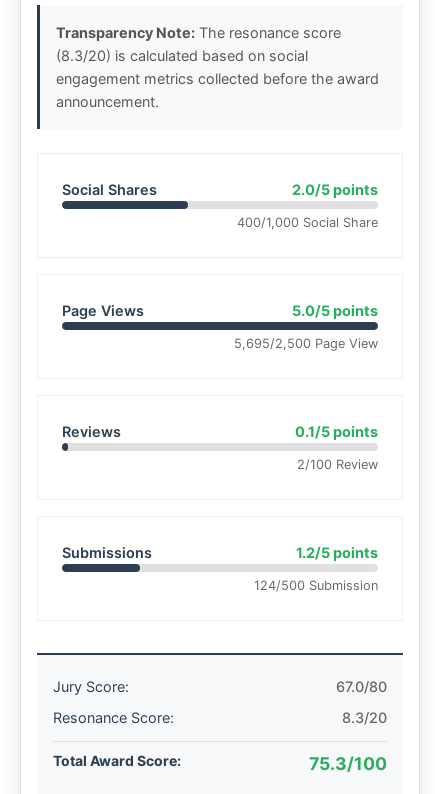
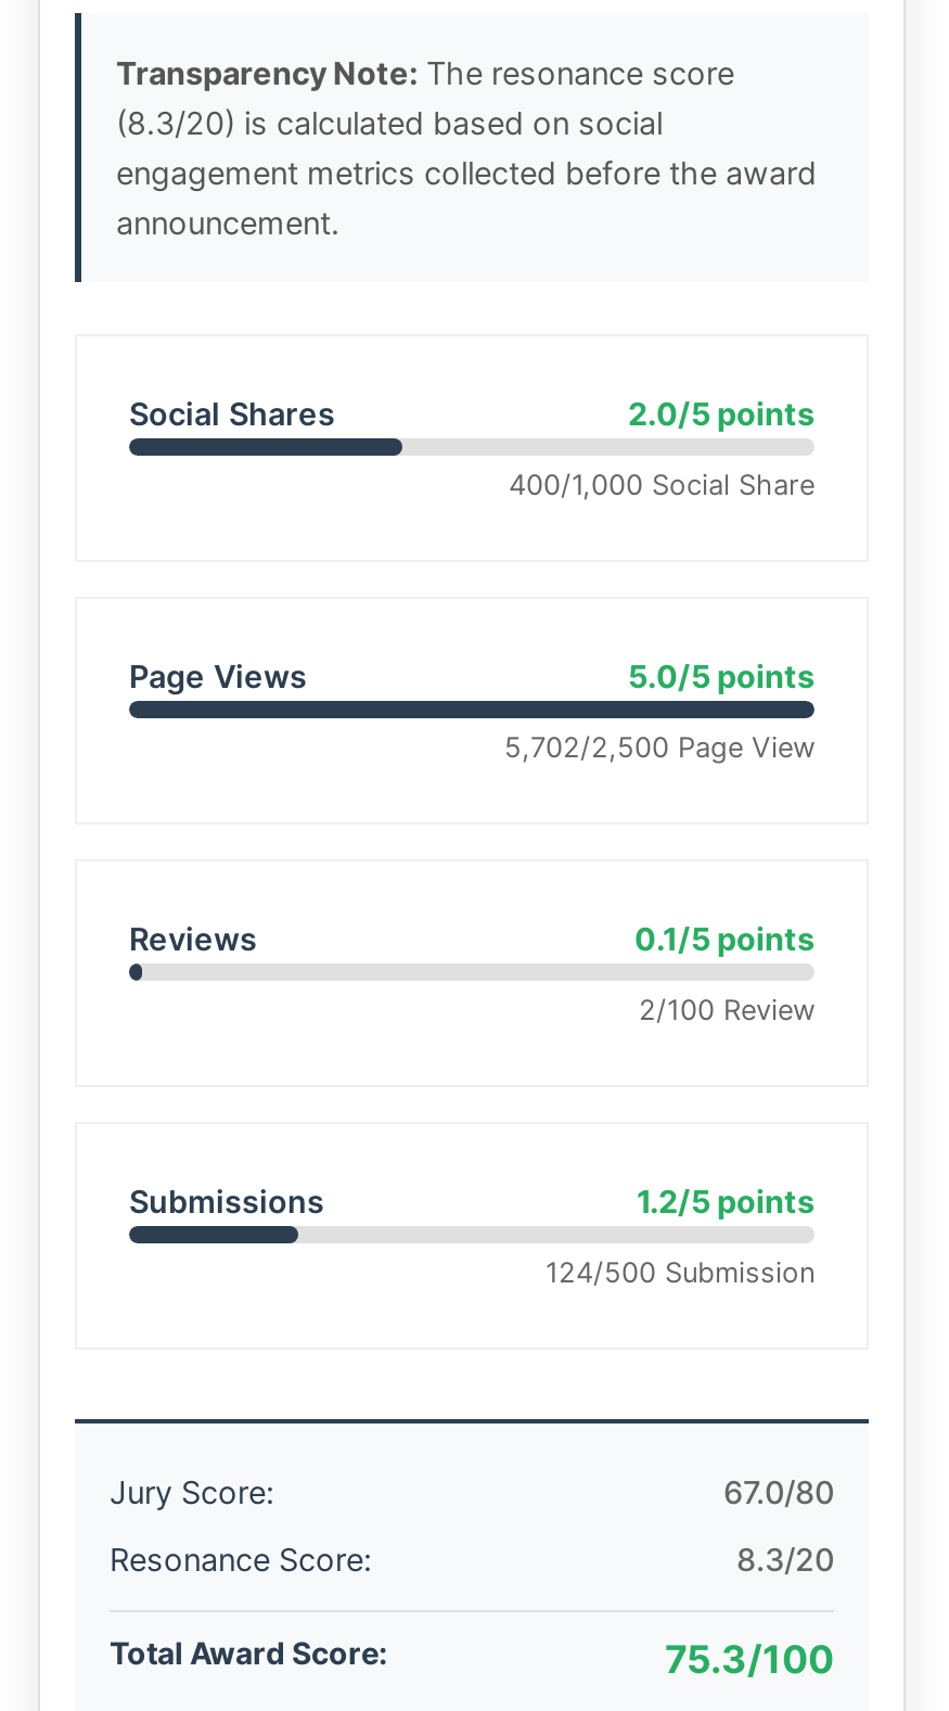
[234,336,378,351] 5,695/2,500 Page View -> [504,732,815,764] 5,702/2,500 Page View

